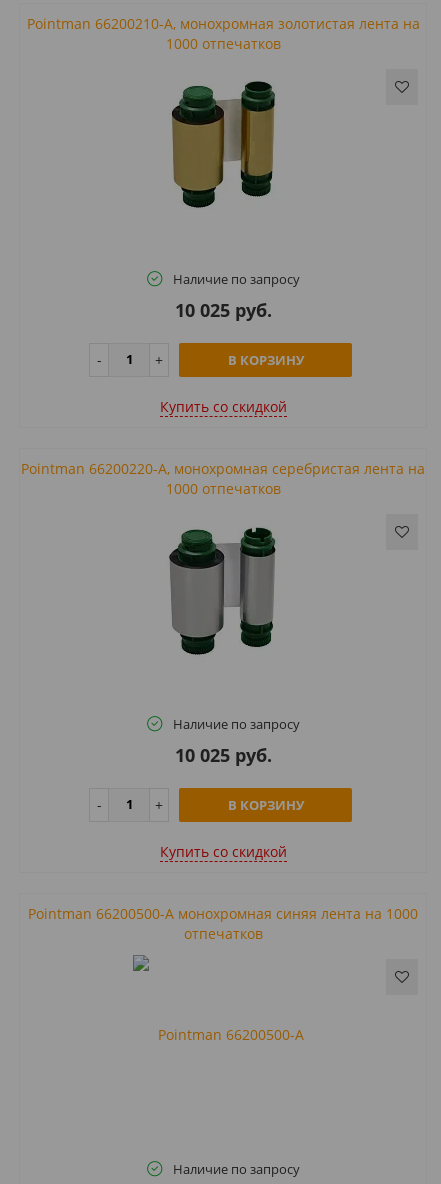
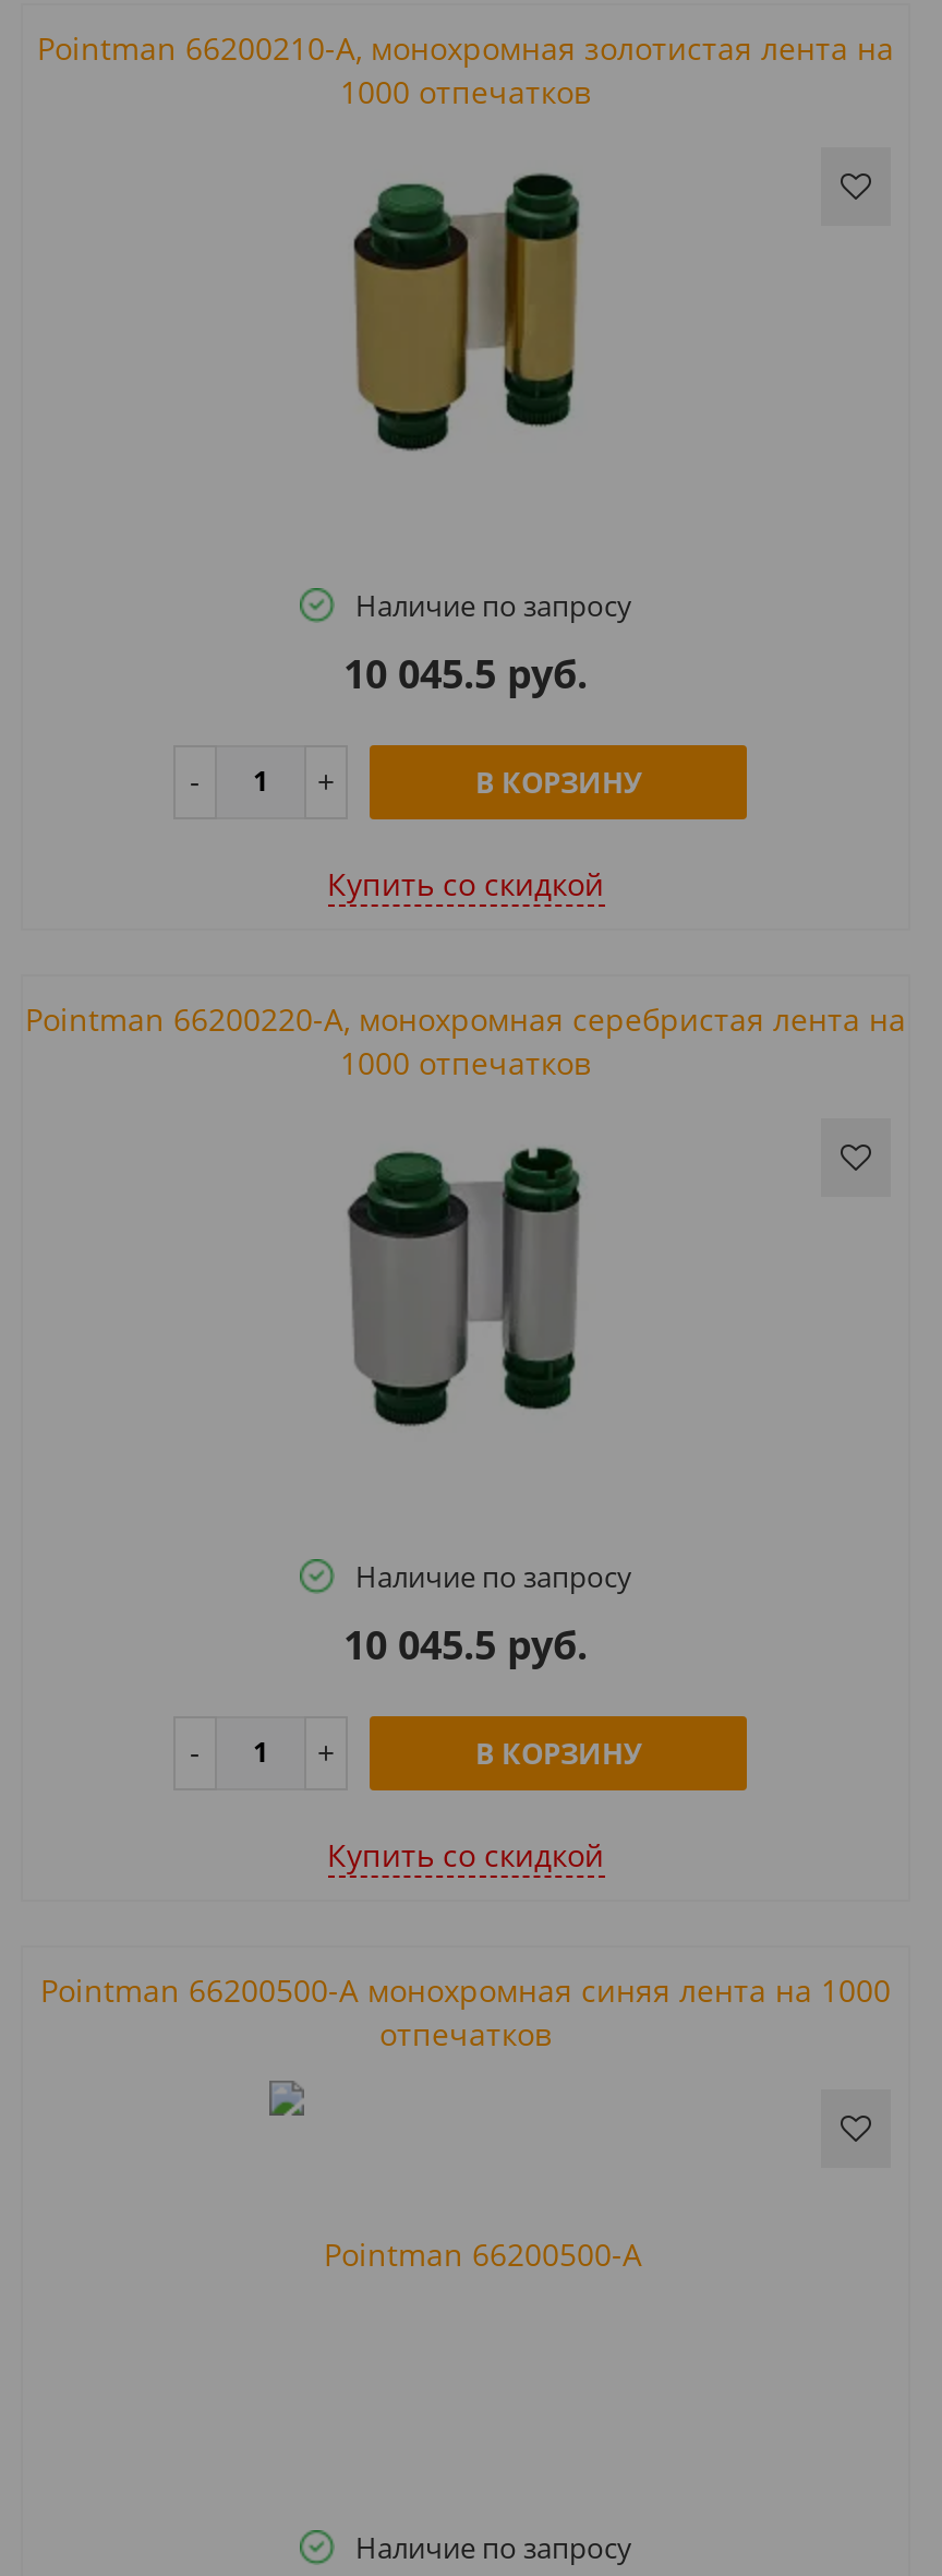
[174,298,271,322] 10 025 руб. -> [343,646,588,699] 10 045.5 руб.
[174,743,271,767] 10 025 руб. -> [343,1617,588,1670] 10 045.5 руб.

